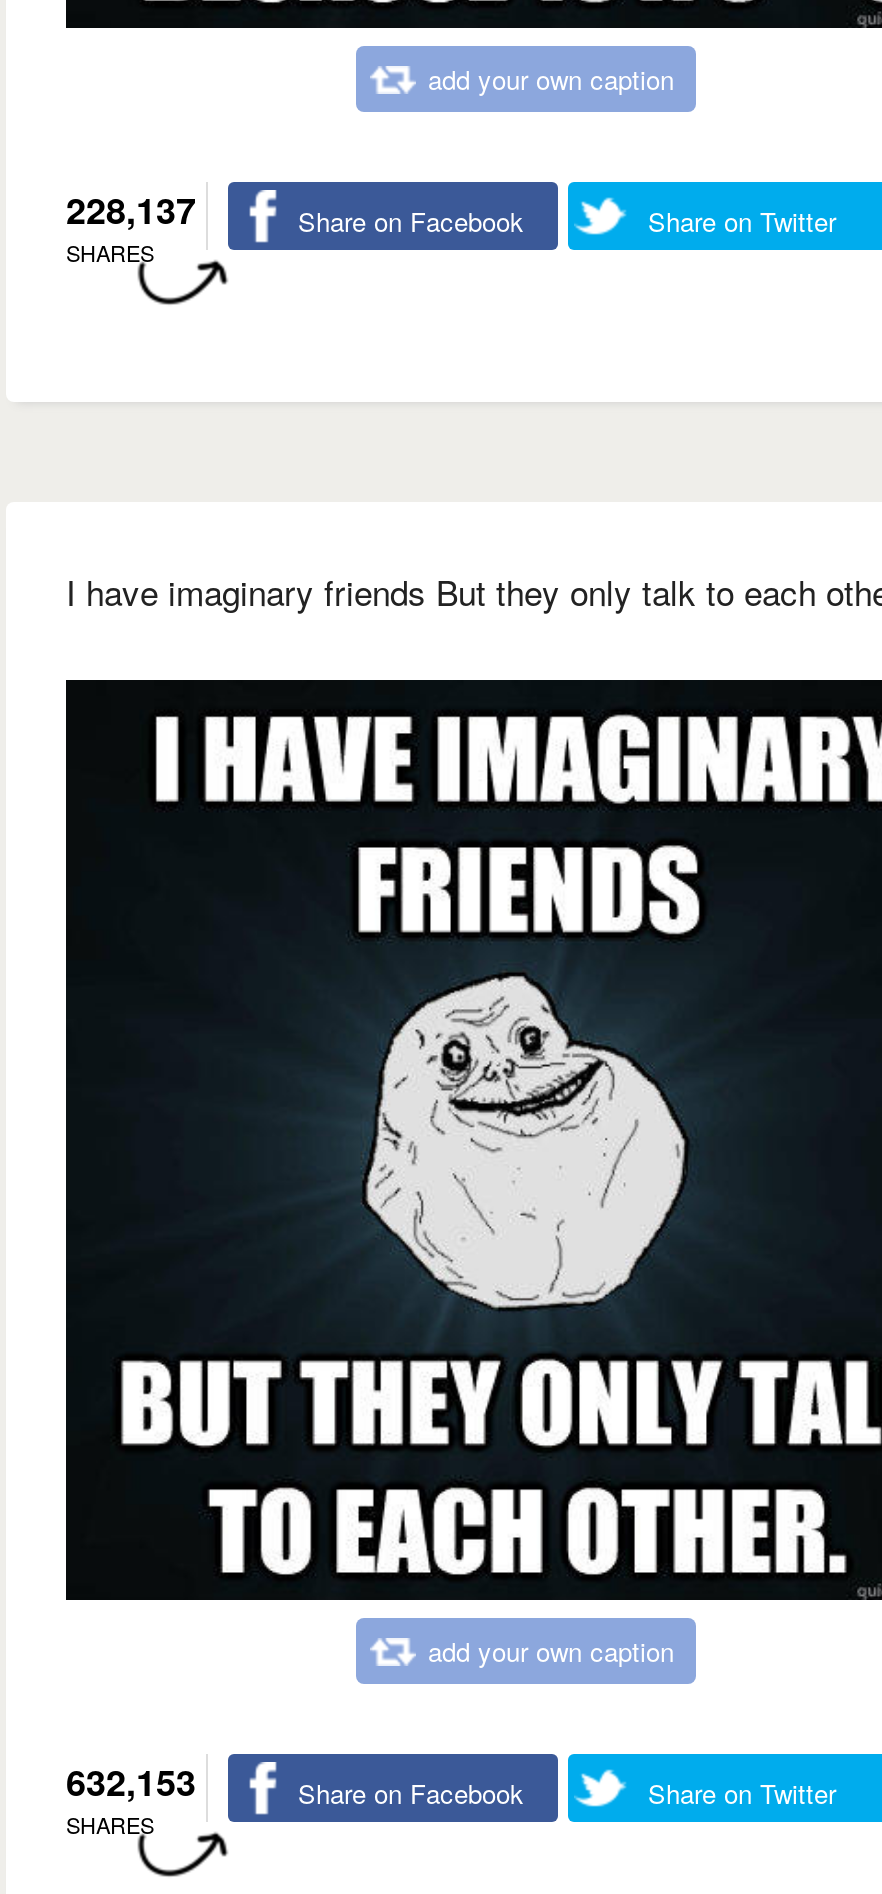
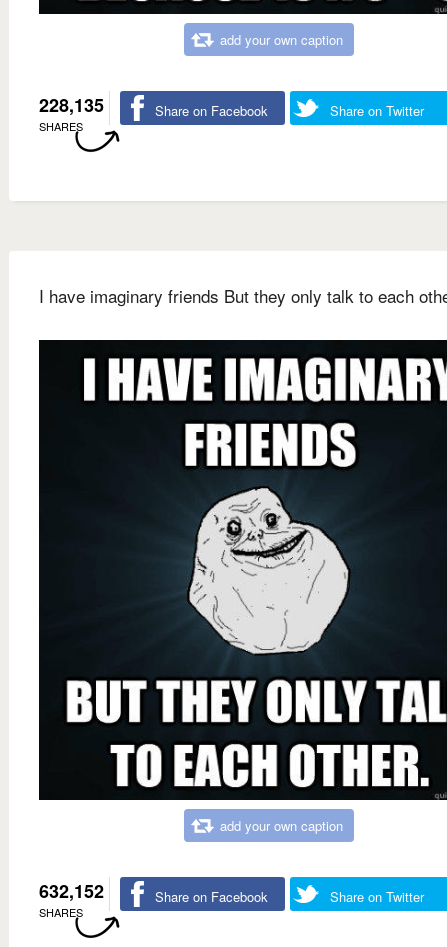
[66,184,196,236] 228,137 -> [39,92,104,118] 228,135
[66,1756,196,1808] 632,153 -> [39,878,104,904] 632,152

